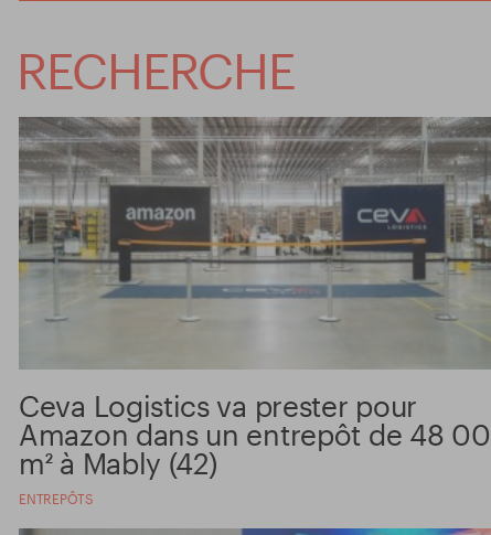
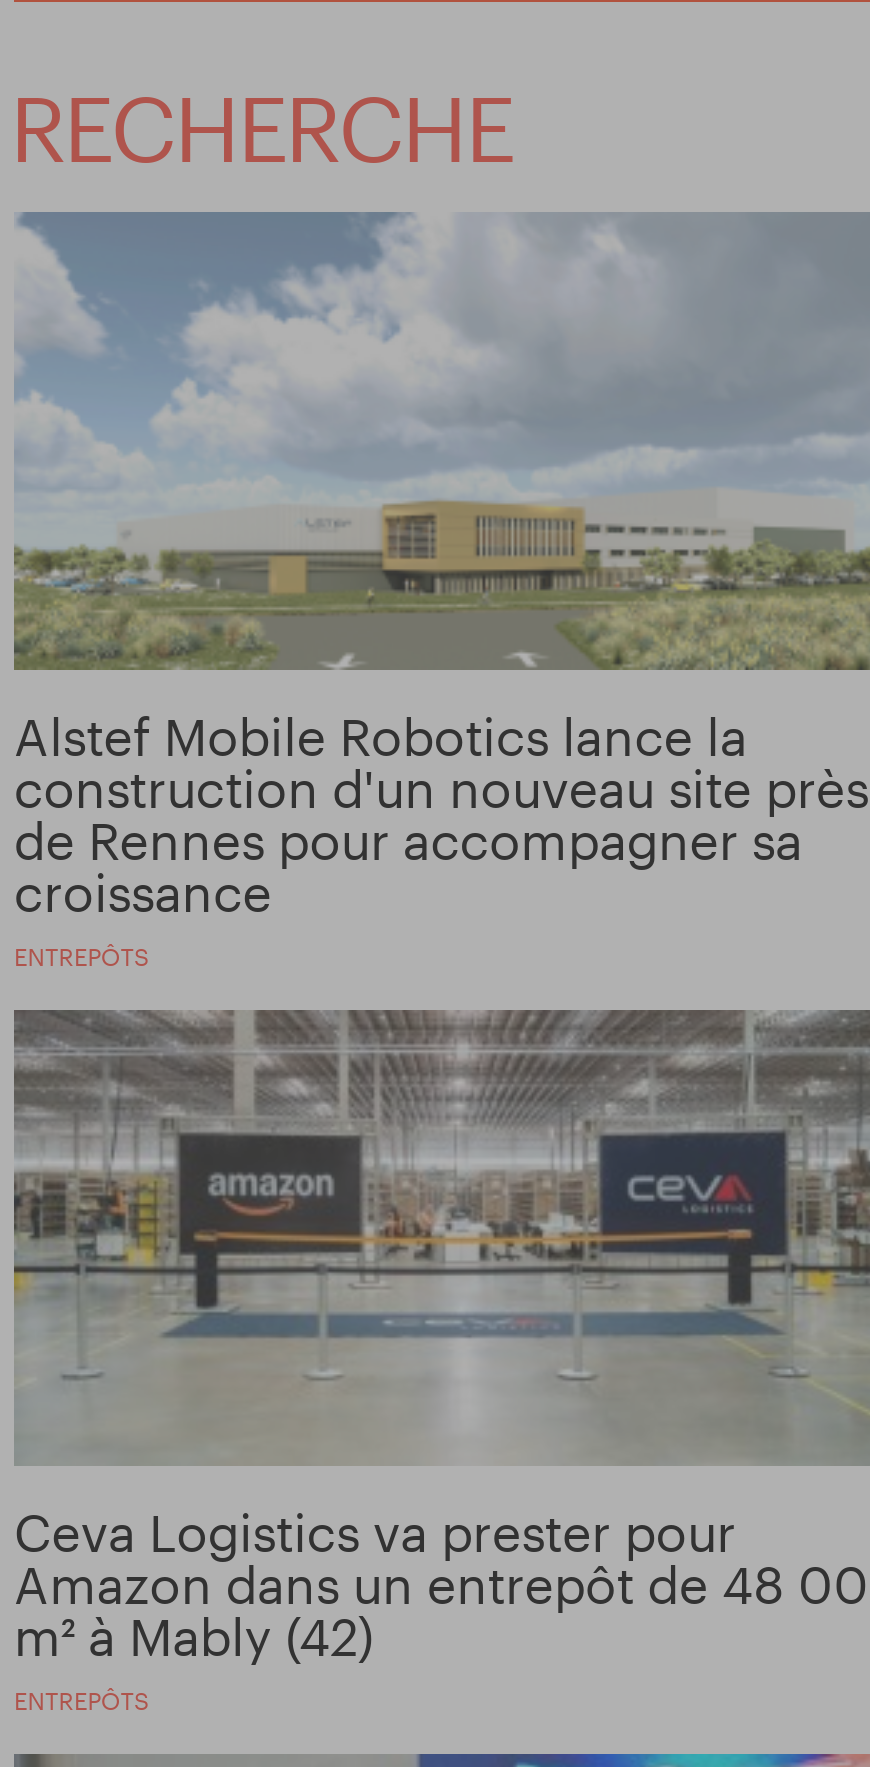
none -> [14,210,869,969] [image] | Alstef Mobile Robotics lance la | construction d'un nouveau site près | de Rennes pour accompagner sa | croissance | ENTREPÔTS

